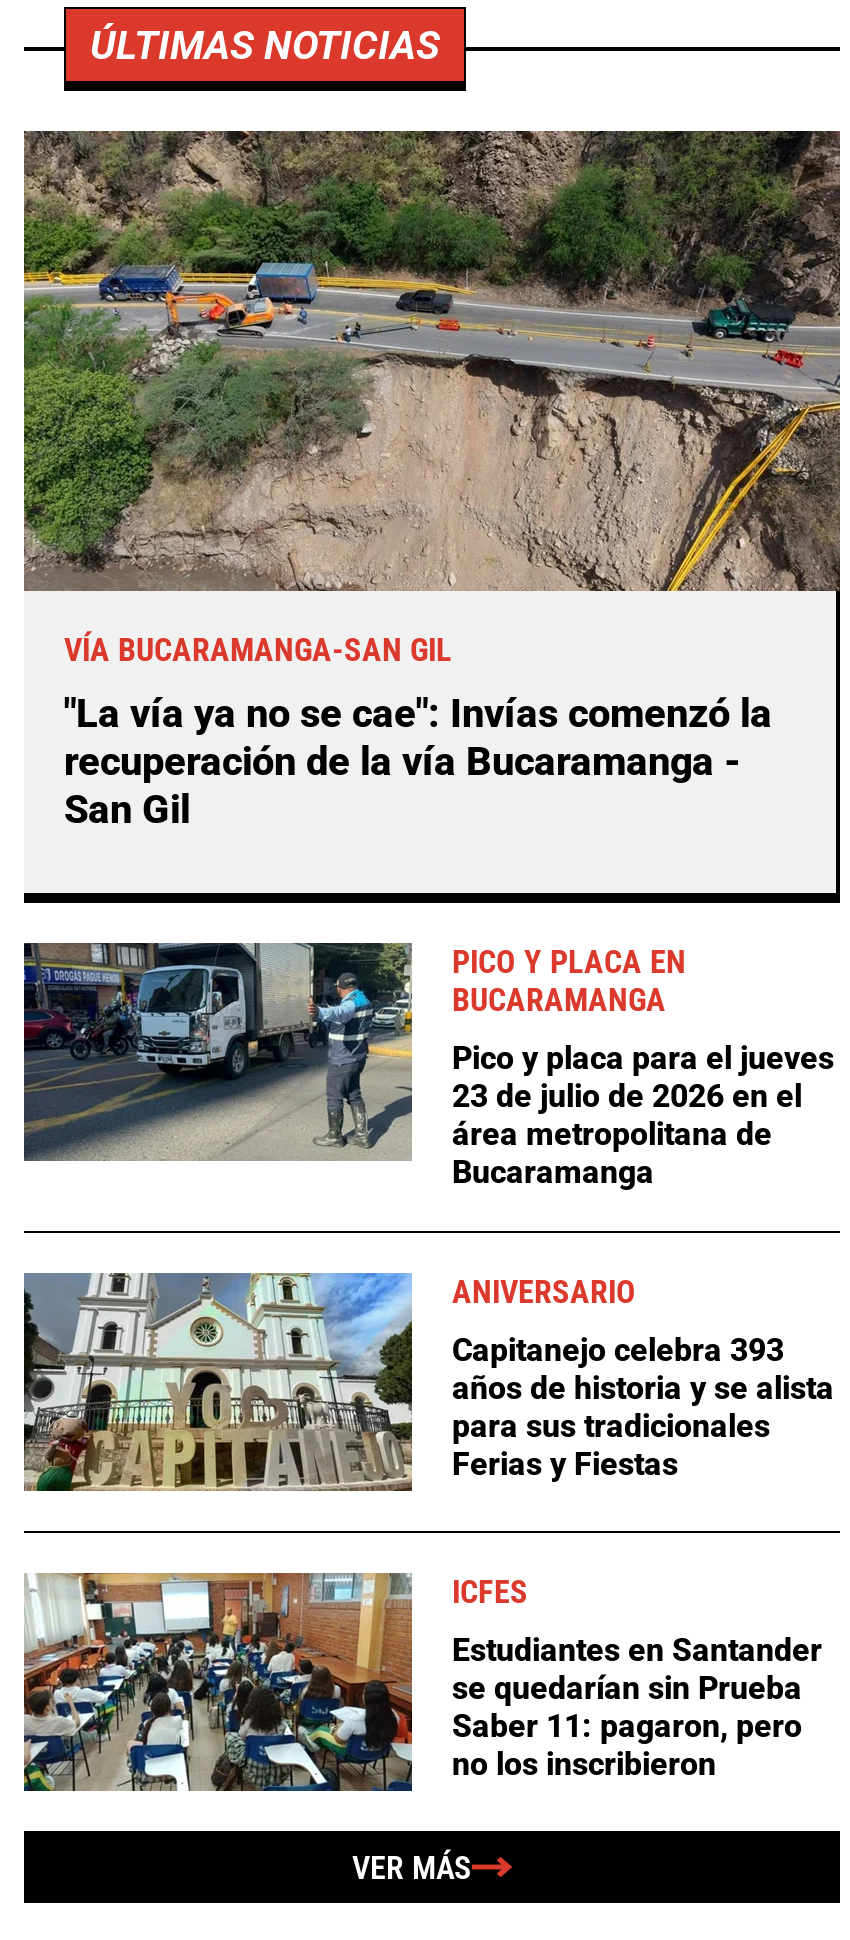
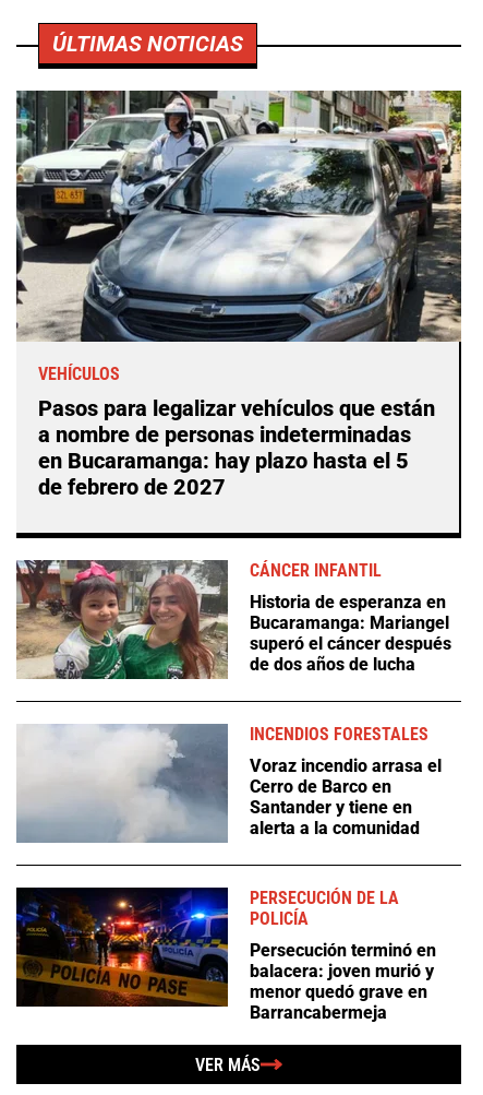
[24,129,840,833] [image] | VÍA BUCARAMANGA-SAN GIL | "La vía ya no se cae": Invías comenzó la | recuperación de la vía Bucaramanga - | San Gil -> [16,90,462,500] [image] | VEHÍCULOS | Pasos para legalizar vehículos que están | a nombre de personas indeterminadas | en Bucaramanga: hay plazo hasta el 5 | de febrero de 2027
[22,943,686,1161] [image] | PICO Y PLACA EN | BUCARAMANGA -> [15,560,382,679] [image] | CÁNCER INFANTIL
[452,1039,834,1191] Pico y placa para el jueves | 23 de julio de 2026 en el | área metropolitana de | Bucaramanga -> [250,592,451,675] Historia de esperanza en | Bucaramanga: Mariangel | superó el cáncer después | de dos años de lucha
[22,1271,636,1503] [image] | ANIVERSARIO -> [16,717,428,844] [image] | INCENDIOS FORESTALES
[452,1331,834,1483] Capitanejo celebra 393 | años de historia y se alista | para sus tradicionales | Ferias y Fiestas -> [250,755,442,838] Voraz incendio arrasa el | Cerro de Barco en | Santander y tiene en | alerta a la comunidad
[22,1571,528,1793] [image] | ICFES -> [15,881,399,1008] [image] | PERSECUCIÓN DE LA | POLICÍA
[452,1631,822,1783] Estudiantes en Santander | se quedarían sin Prueba | Saber 11: pagaron, pero | no los inscribieron -> [250,940,436,1023] Persecución terminó en | balacera: joven murió y | menor quedó grave en | Barrancabermeja

